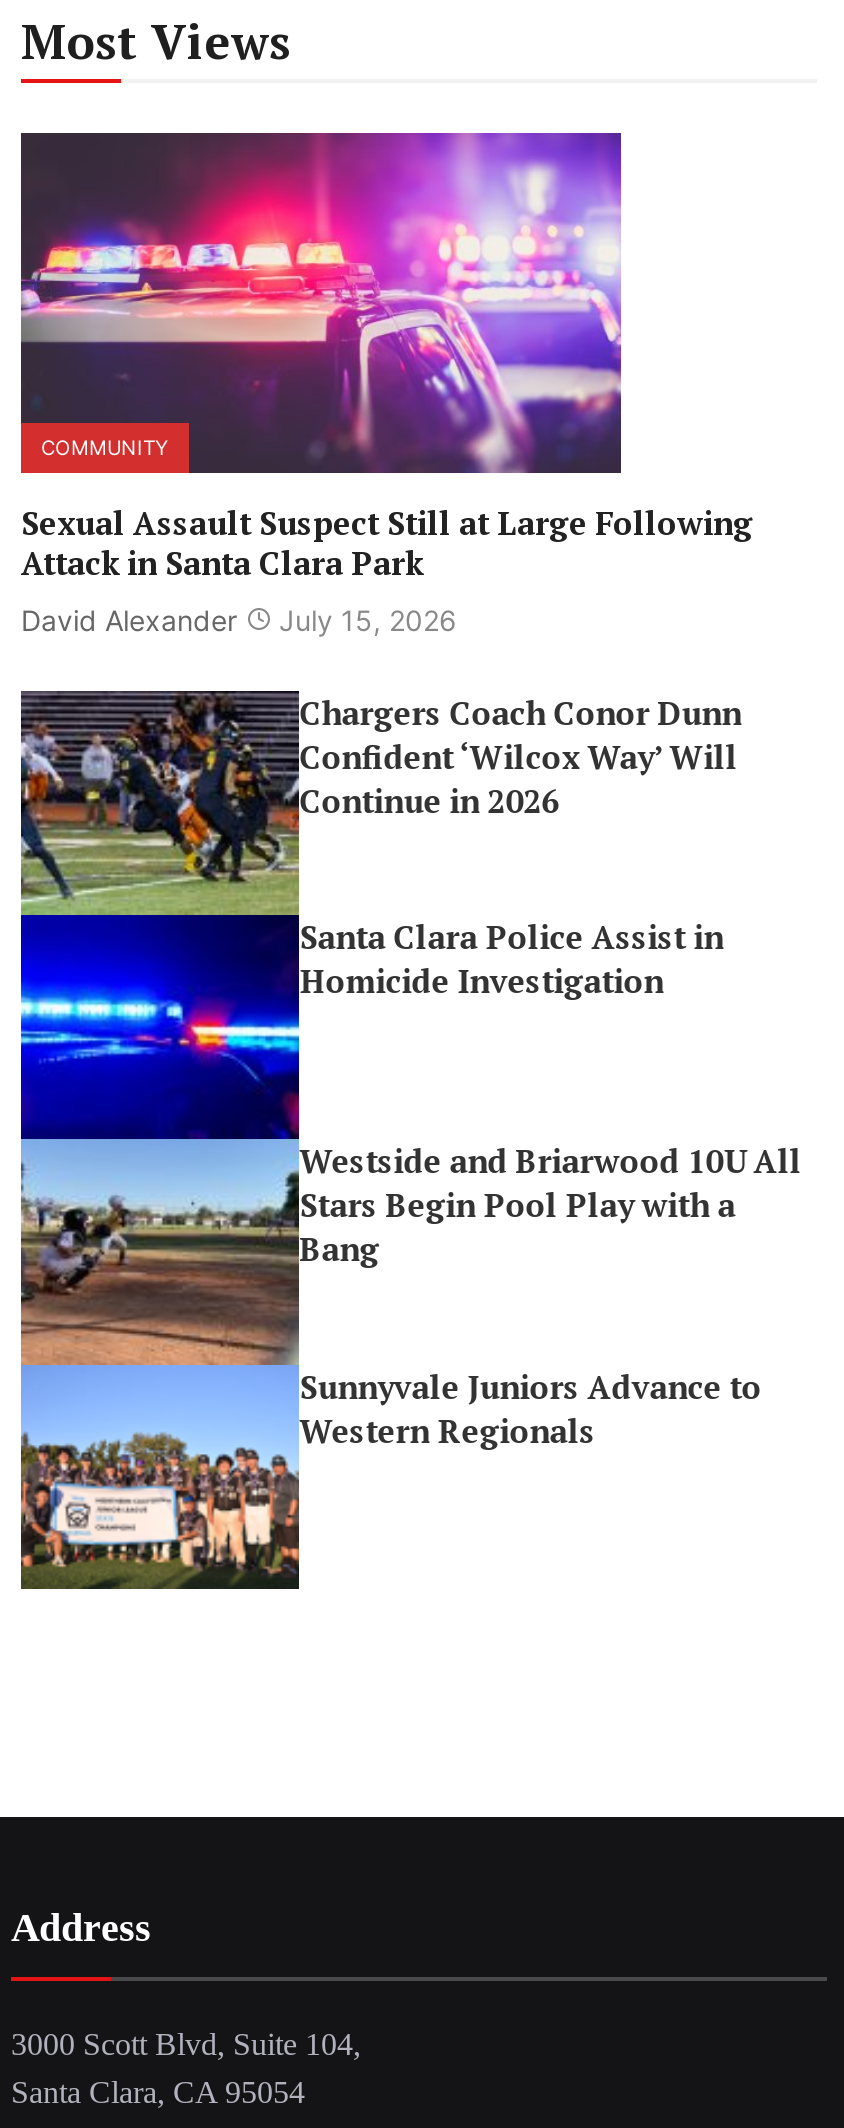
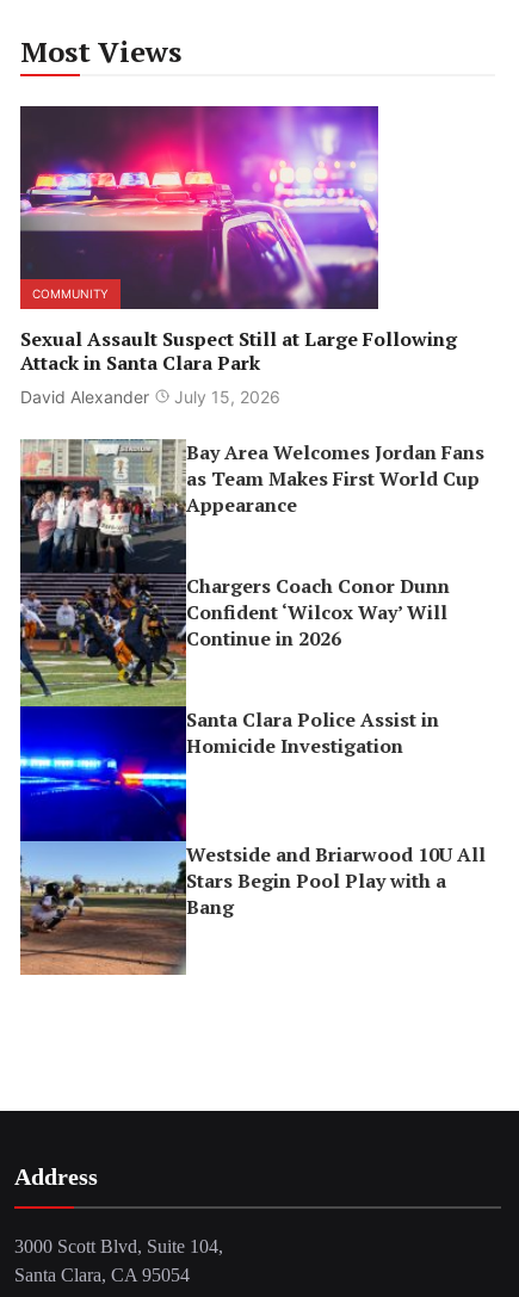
none -> [19,438,485,574] [image] | Bay Area Welcomes Jordan Fans | as Team Makes First World Cup | Appearance
moved [17,688,802,1378] -> [18,570,486,982]: [image] | Chargers Coach Conor Dunn | Confident ‘Wilcox Way’ Will | ... | Stars Begin Pool Play with a | Bang
[19,1365,762,1590] [image] | Sunnyvale Juniors Advance to | Western Regionals -> none

